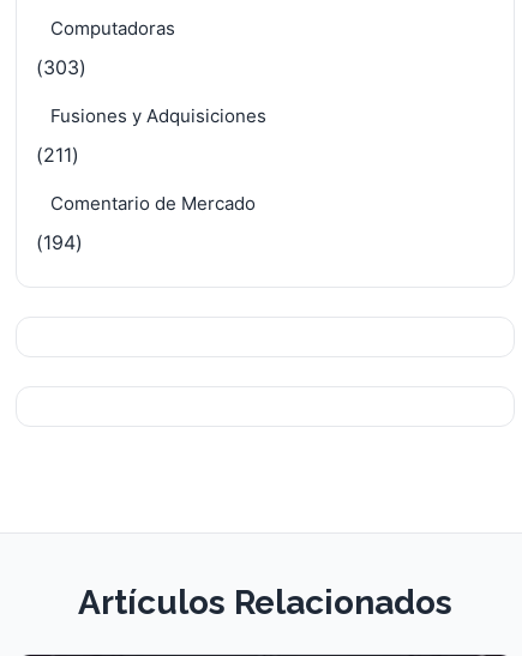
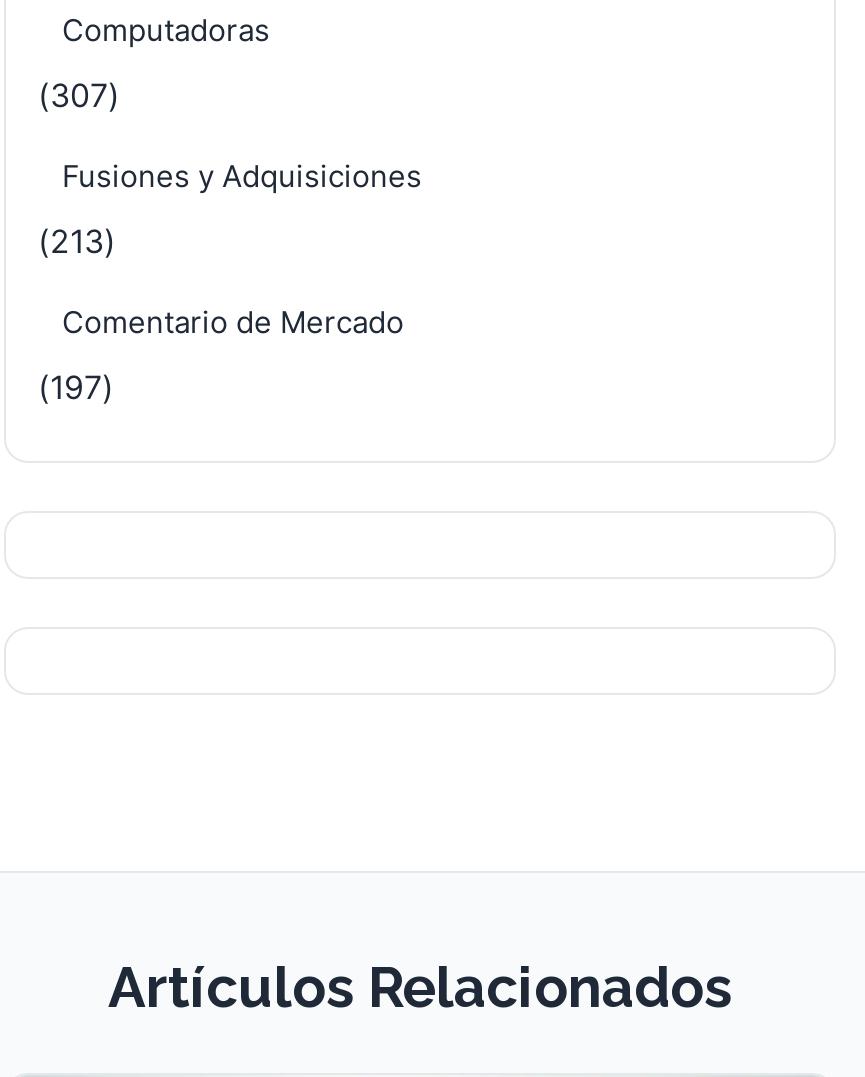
[36,55,86,79] (303) -> [38,75,120,115] (307)
[36,142,79,166] (211) -> [38,221,116,261] (213)
[36,230,83,254] (194) -> [38,367,114,407] (197)

